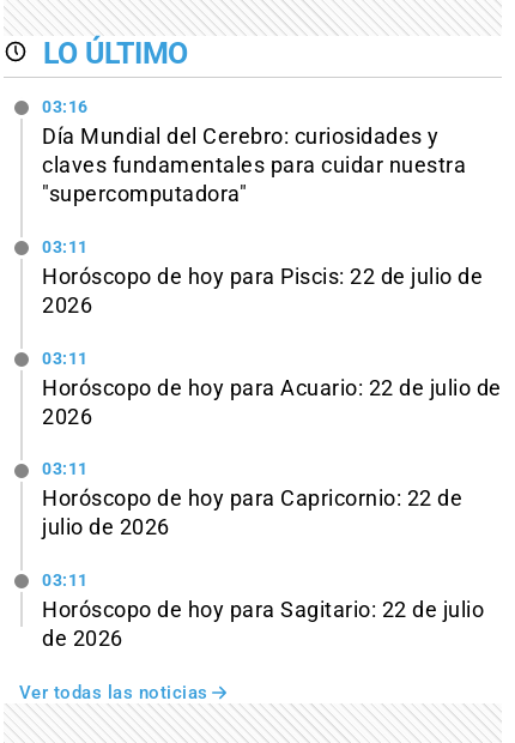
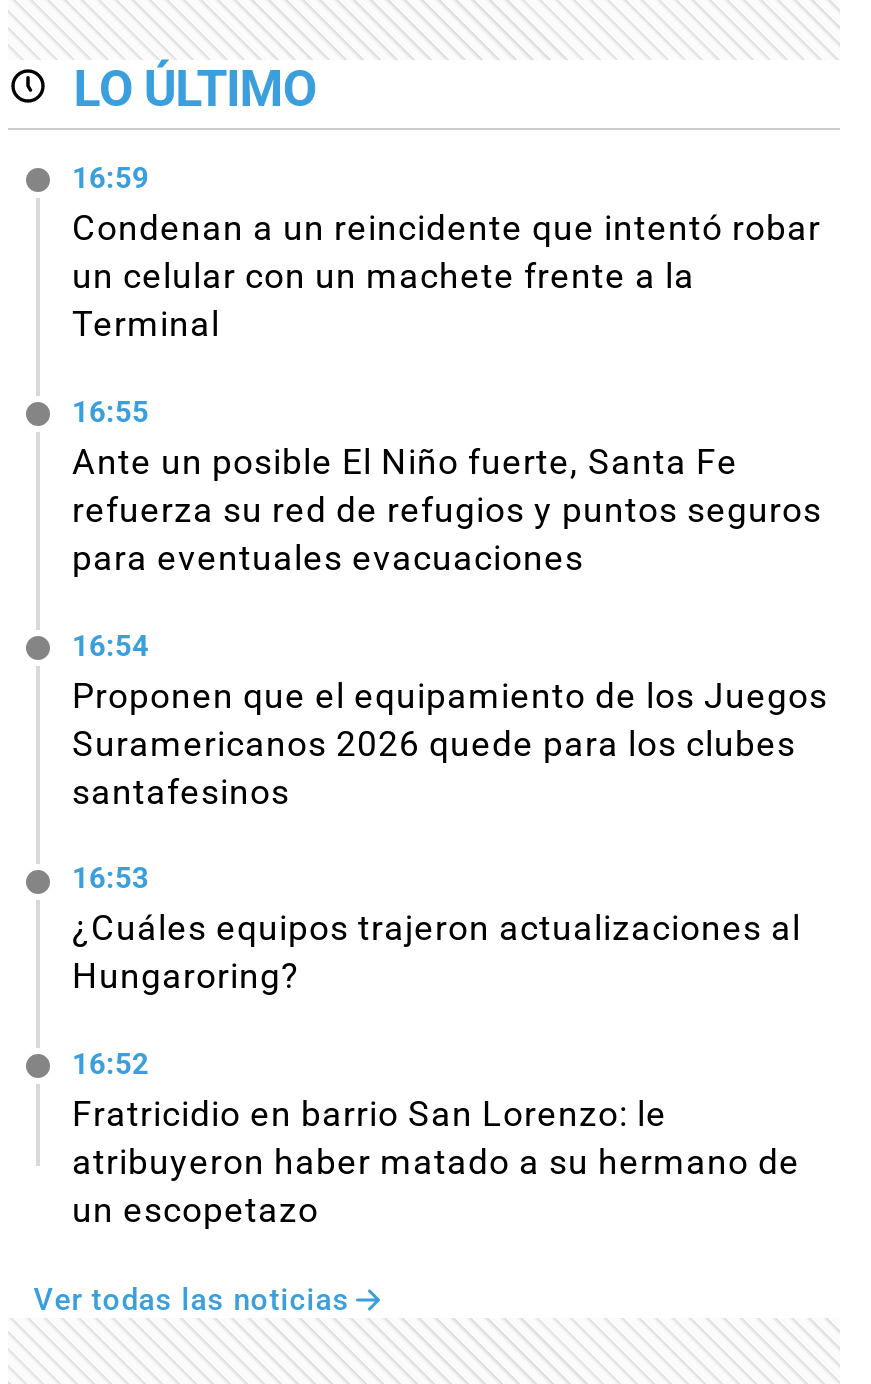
[42,97,466,206] 03:16 | Día Mundial del Cerebro: curiosidades y | claves fundamentales para cuidar nuestra | "supercomputadora" -> [72,162,821,344] 16:59 | Condenan a un reincidente que intentó robar | un celular con un machete frente a la | Terminal
[42,237,483,317] 03:11 | Horóscopo de hoy para Piscis: 22 de julio de | 2026 -> [72,395,822,577] 16:55 | Ante un posible El Niño fuerte, Santa Fe | refuerza su red de refugios y puntos seguros | para eventuales evacuaciones
[42,348,501,428] 03:11 | Horóscopo de hoy para Acuario: 22 de julio de | 2026 -> [72,629,828,811] 16:54 | Proponen que el equipamiento de los Juegos | Suramericanos 2026 quede para los clubes | santafesinos
[42,459,462,540] 03:11 | Horóscopo de hoy para Capricornio: 22 de | julio de 2026 -> [72,863,801,997] 16:53 | ¿Cuáles equipos trajeron actualizaciones al | Hungaroring?
[42,571,484,651] 03:11 | Horóscopo de hoy para Sagitario: 22 de julio | de 2026 -> [72,1048,800,1230] 16:52 | Fratricidio en barrio San Lorenzo: le | atribuyeron haber matado a su hermano de | un escopetazo

